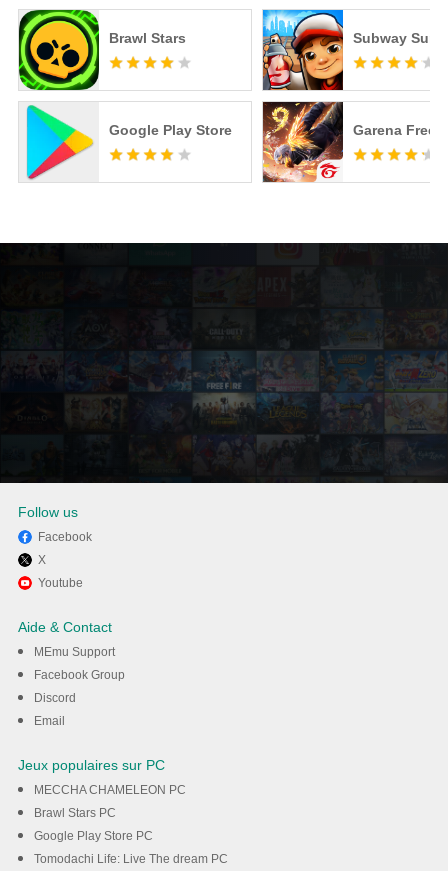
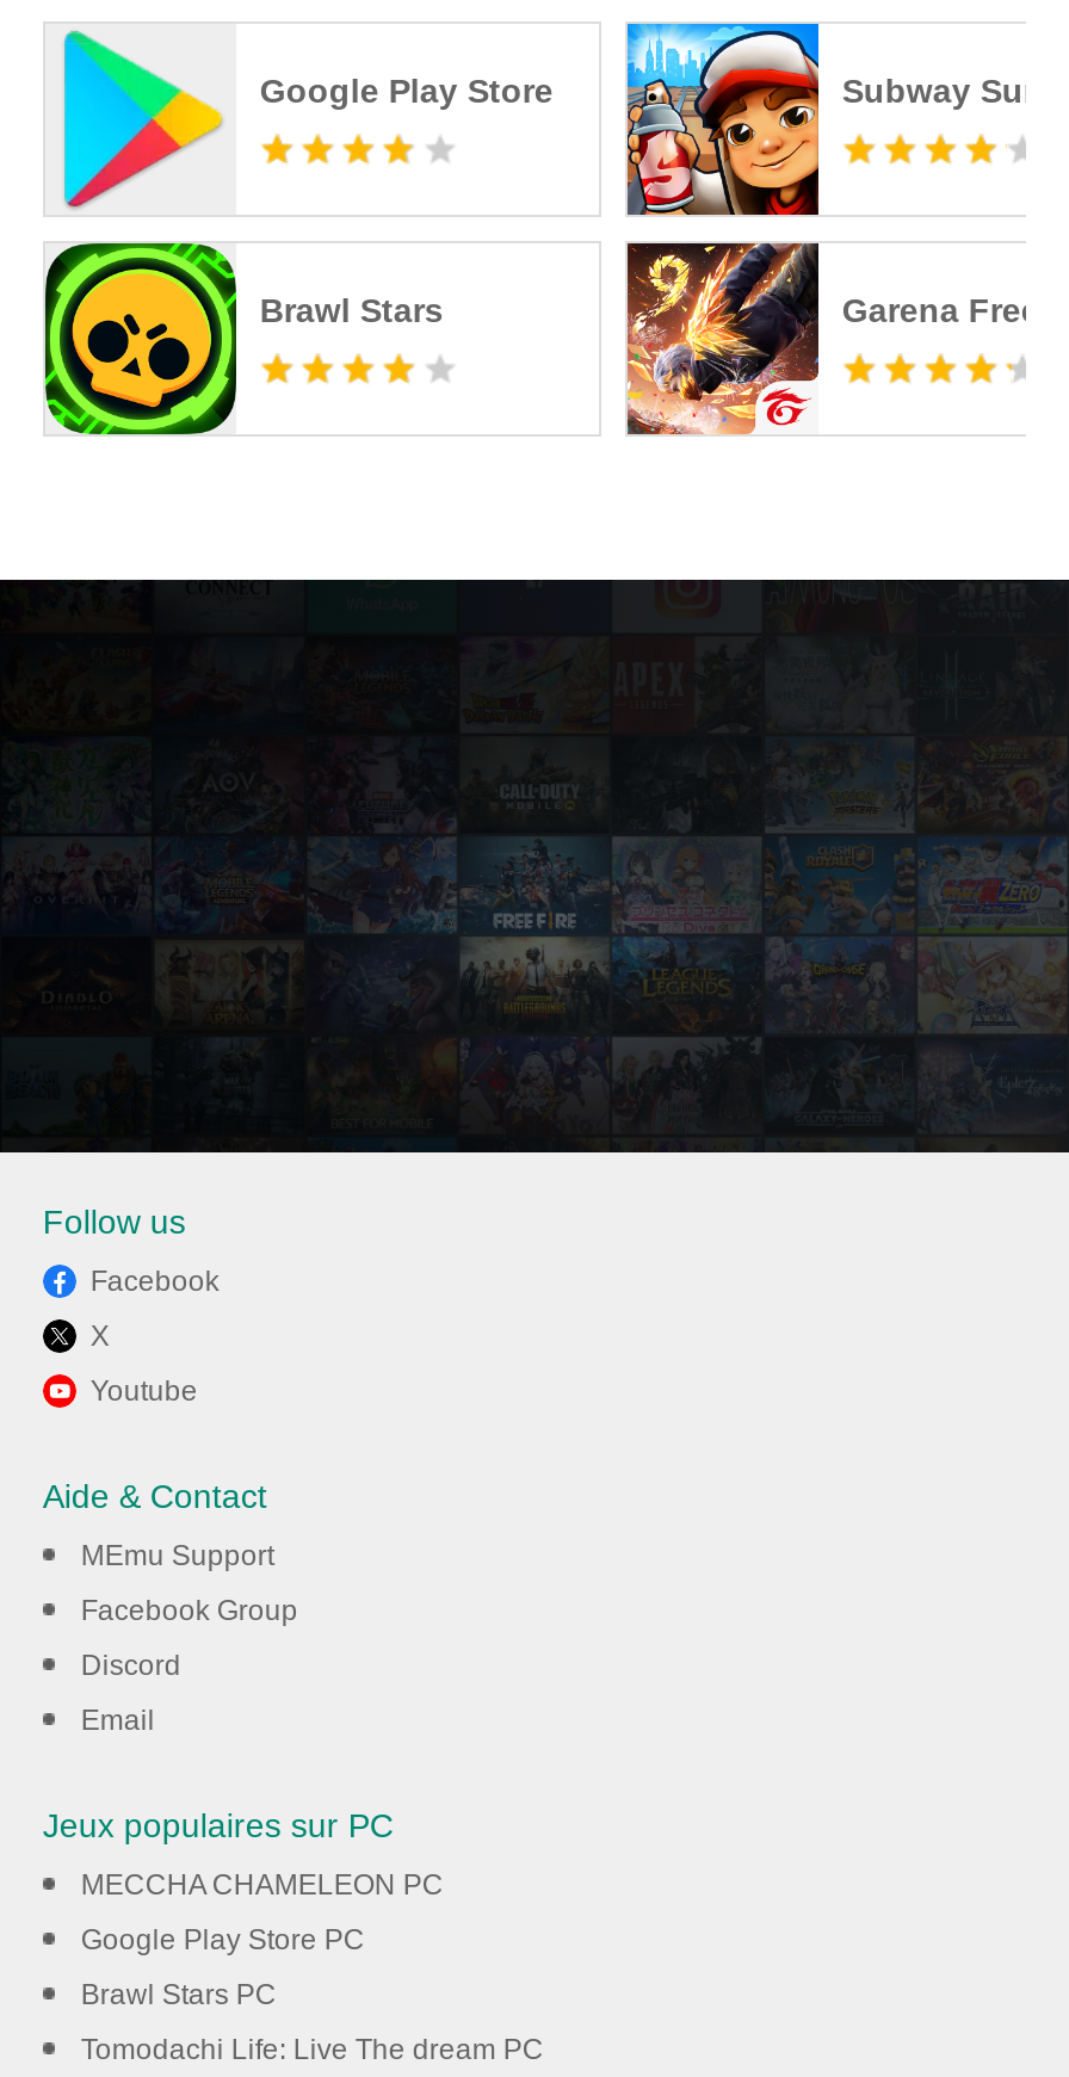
moved [18,9,186,91] -> [43,241,444,437]: [image] | Brawl Stars
moved [19,104,232,182] -> [45,24,553,212]: [image] | Google Play Store
moved [34,806,116,820] -> [81,1979,277,2012]: Brawl Stars PC
moved [34,829,153,843] -> [81,1924,365,1957]: Google Play Store PC

